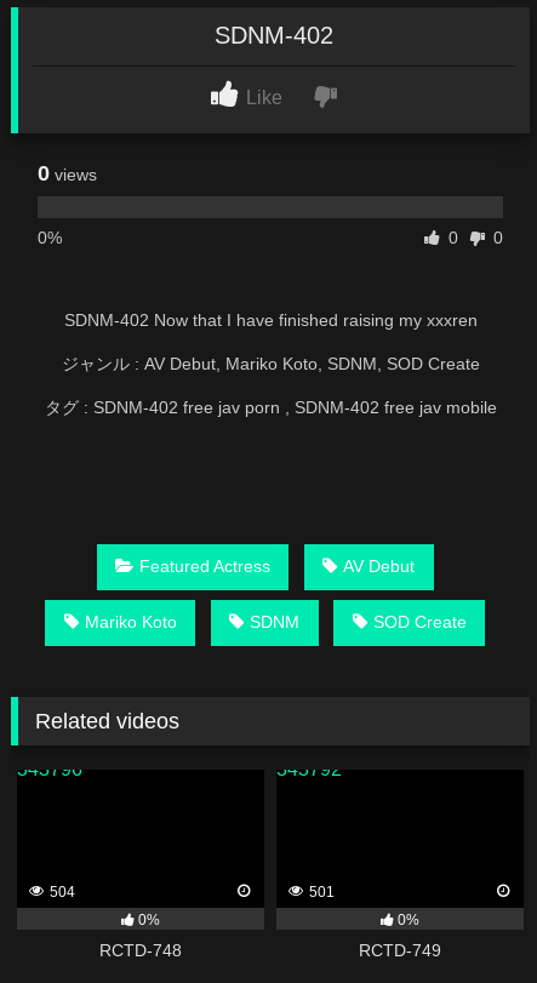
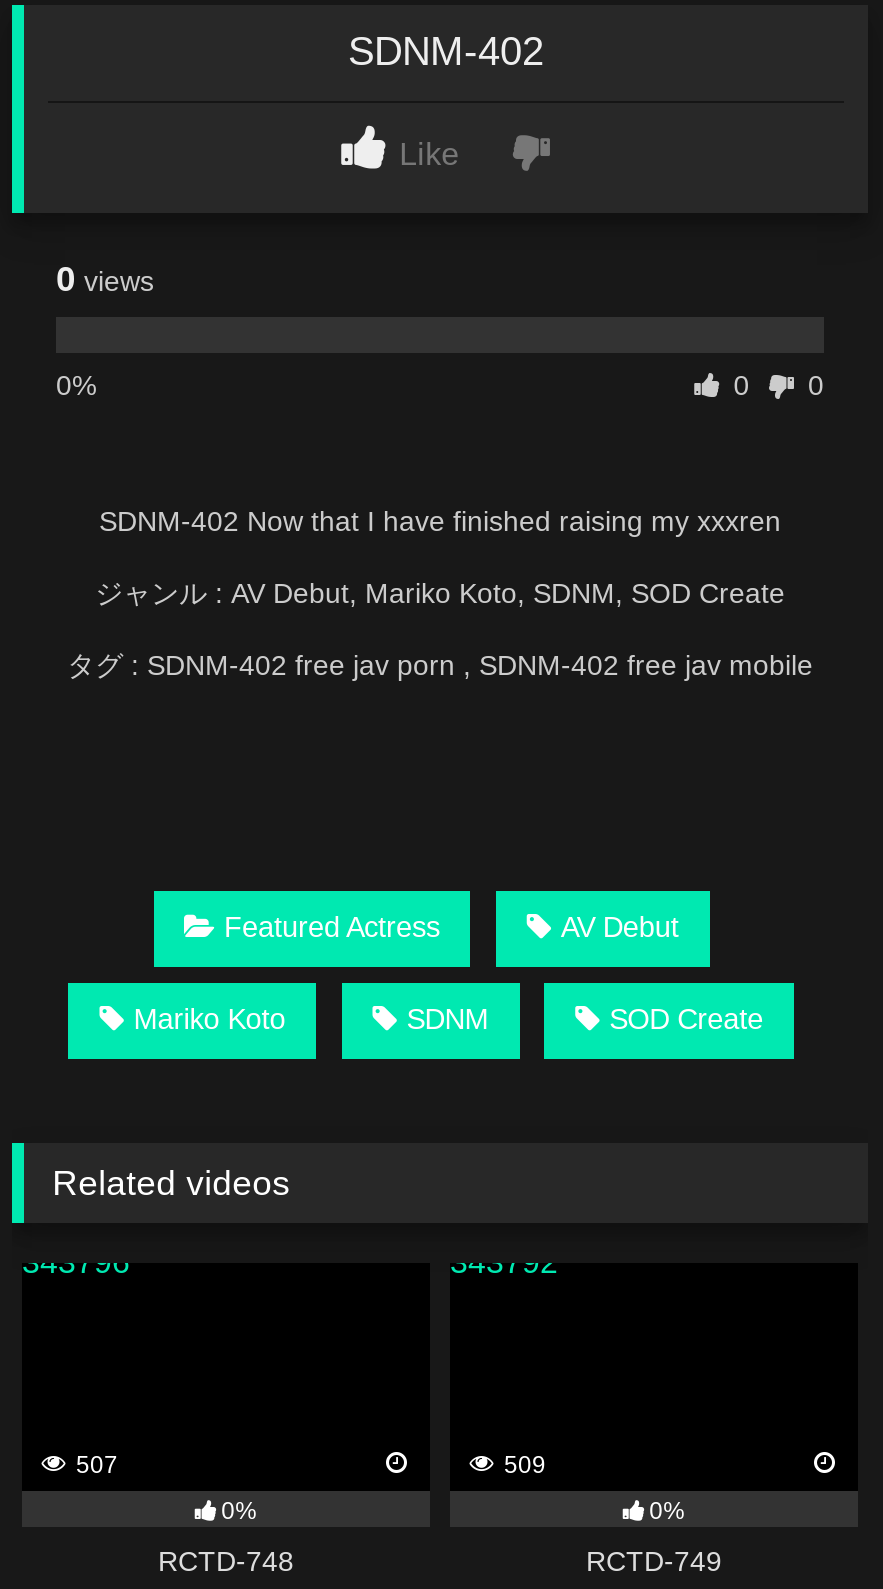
[46,883,75,900] 504 -> [70,1451,118,1479] 507
[305,883,335,900] 501 -> [498,1451,546,1479] 509

